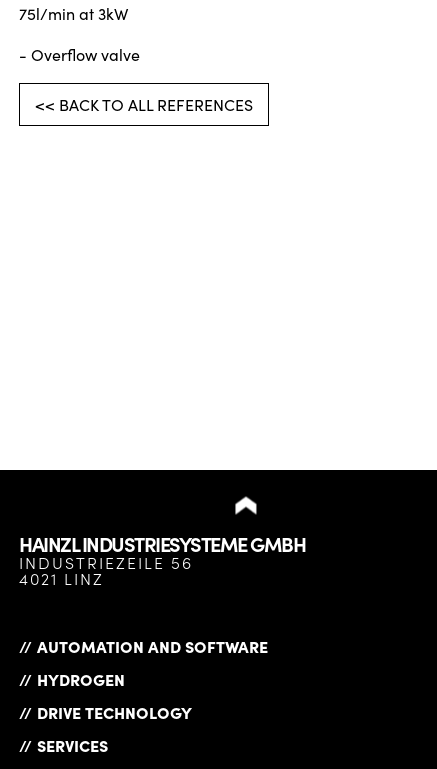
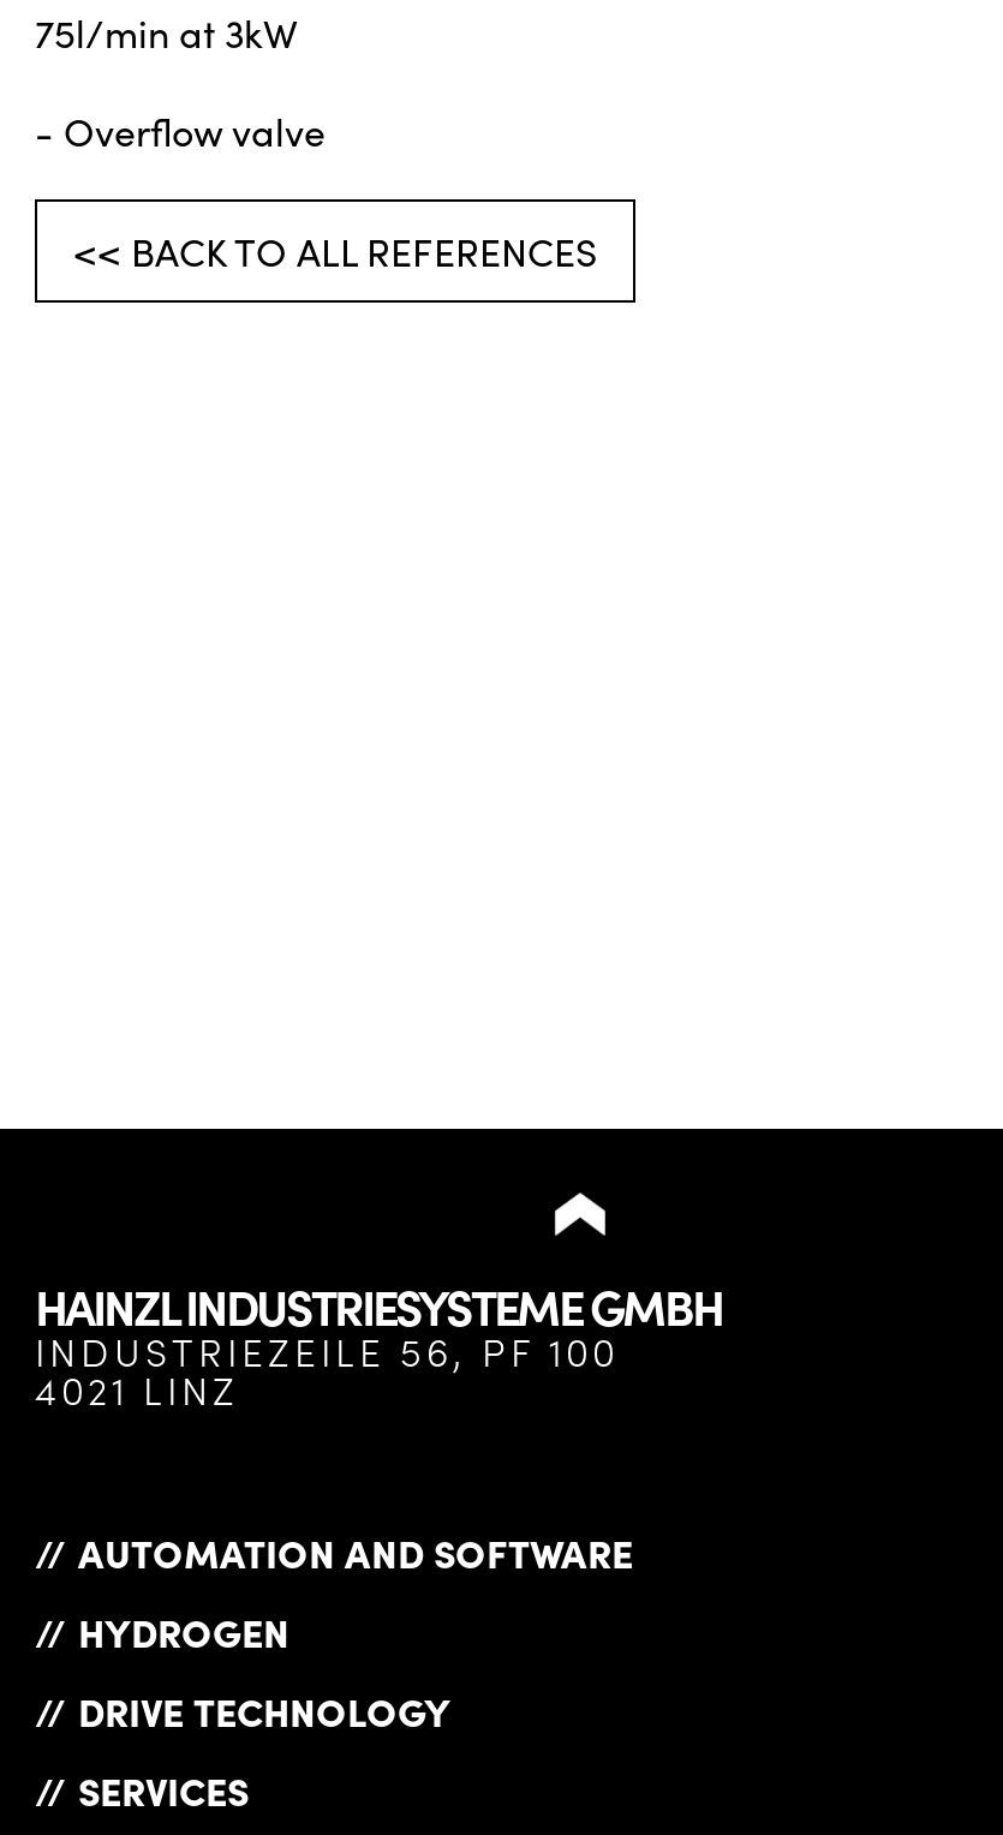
[19,551,193,573] INDUSTRIEZEILE 56 -> [35,1324,619,1377] INDUSTRIEZEILE 56, PF 100

